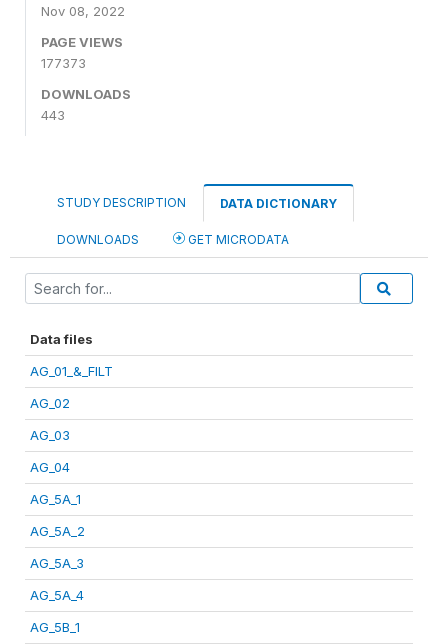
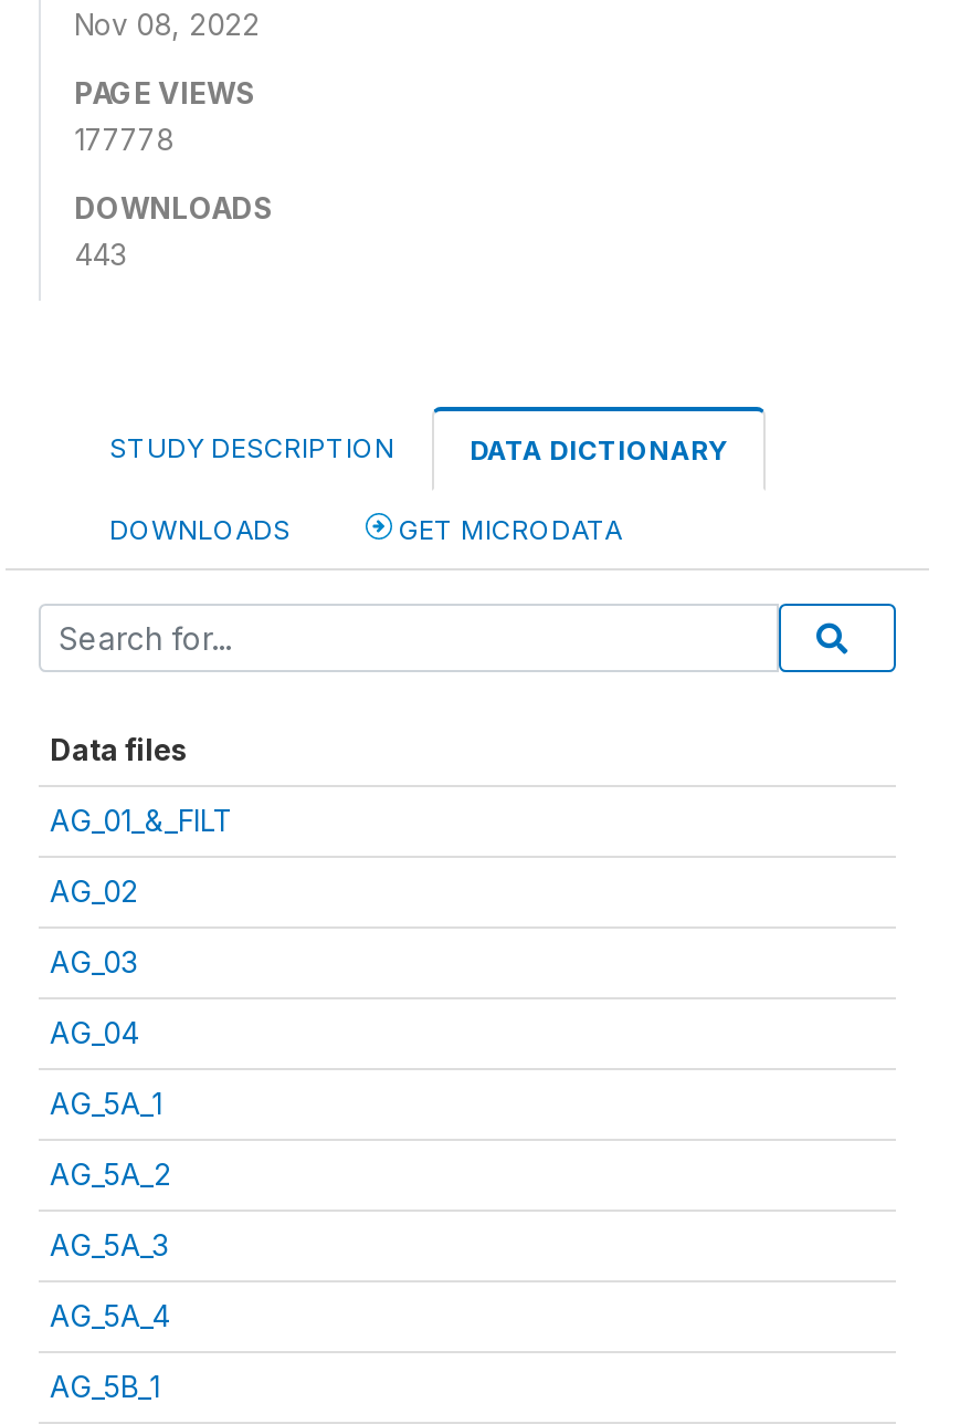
[41,55,86,71] 177373 -> [74,122,173,157] 177778

